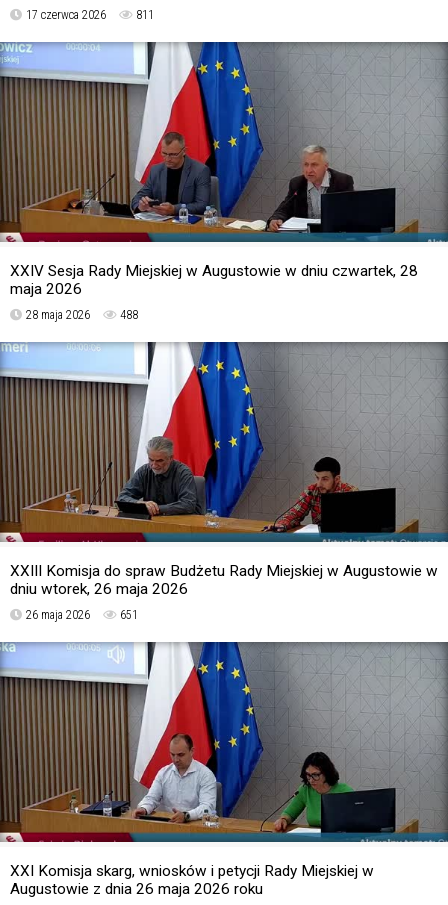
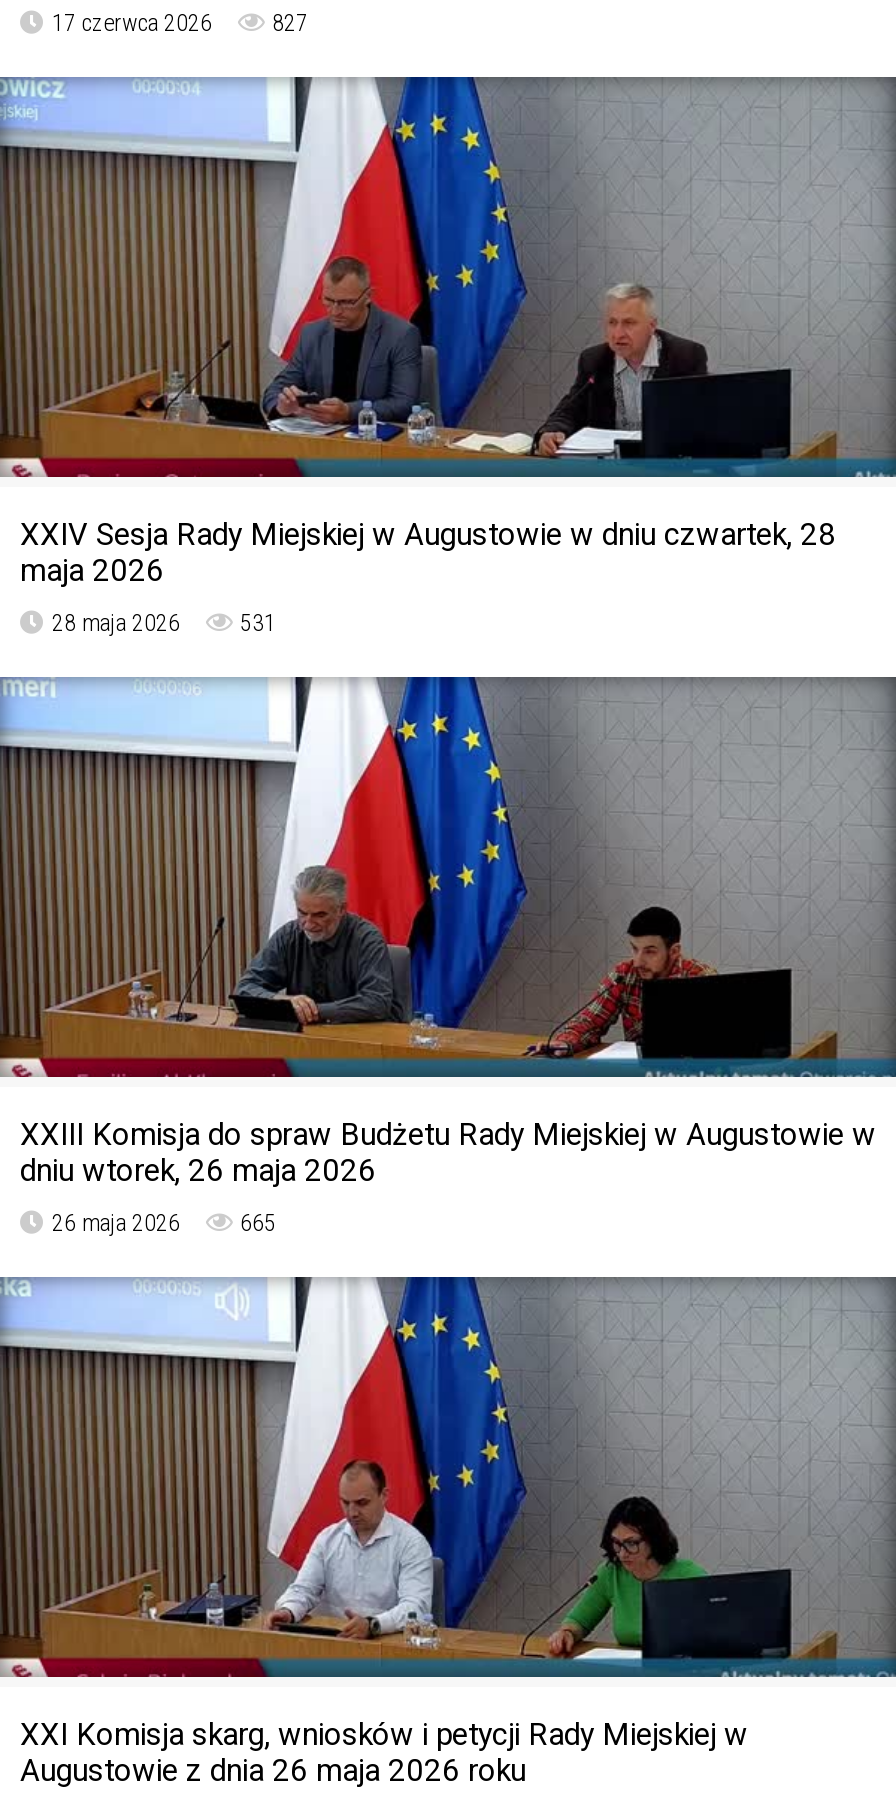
[26,8,154,22] 17 czerwca 2026 811 -> [52,8,308,36] 17 czerwca 2026 827
[26,308,138,322] 28 maja 2026 488 -> [52,608,276,636] 28 maja 2026 531
[26,608,138,622] 26 maja 2026 651 -> [52,1208,276,1236] 26 maja 2026 665

